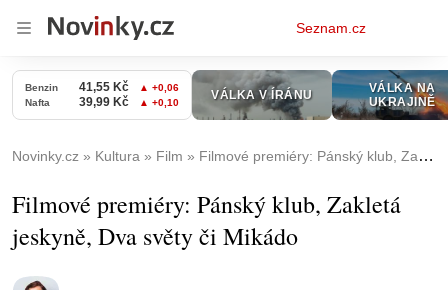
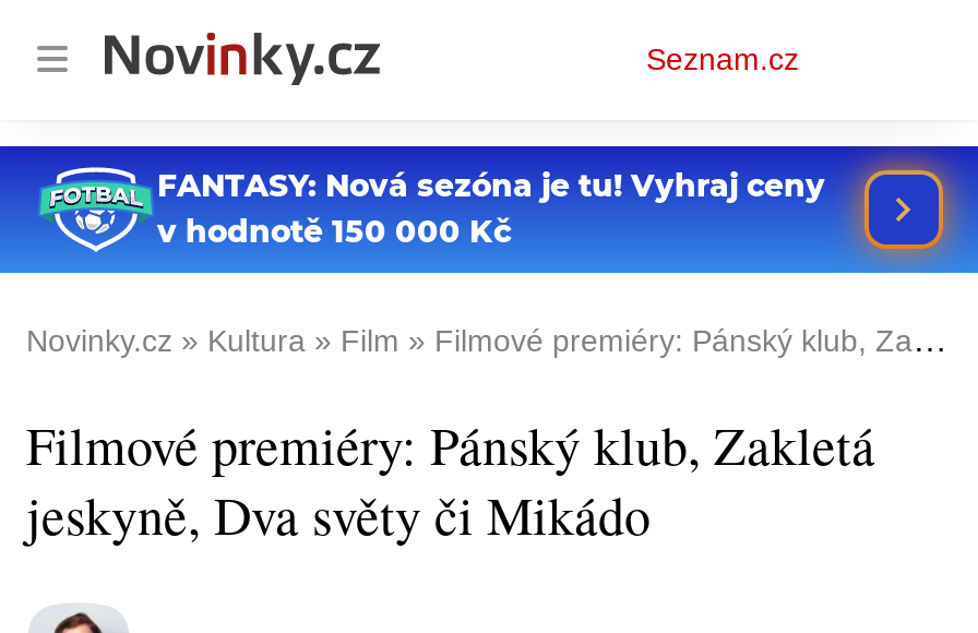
[3,68,445,125] [image] -> [7,144,971,275] [image]

